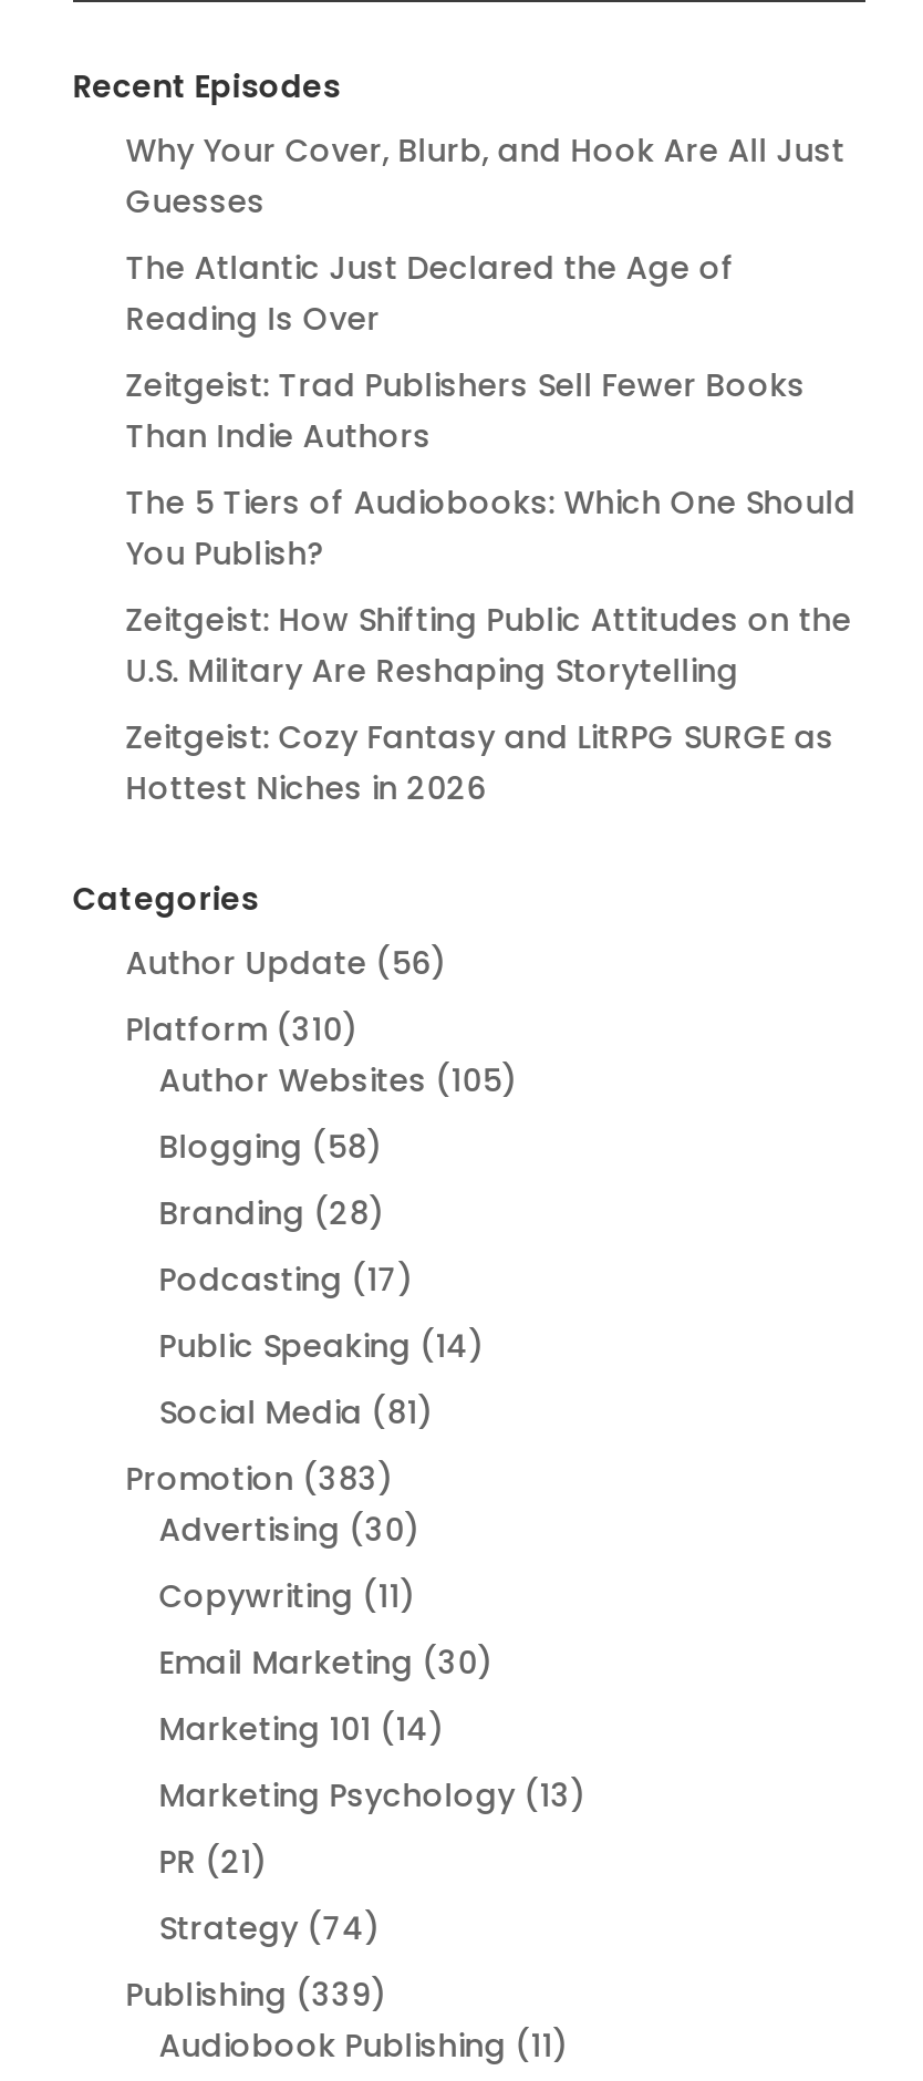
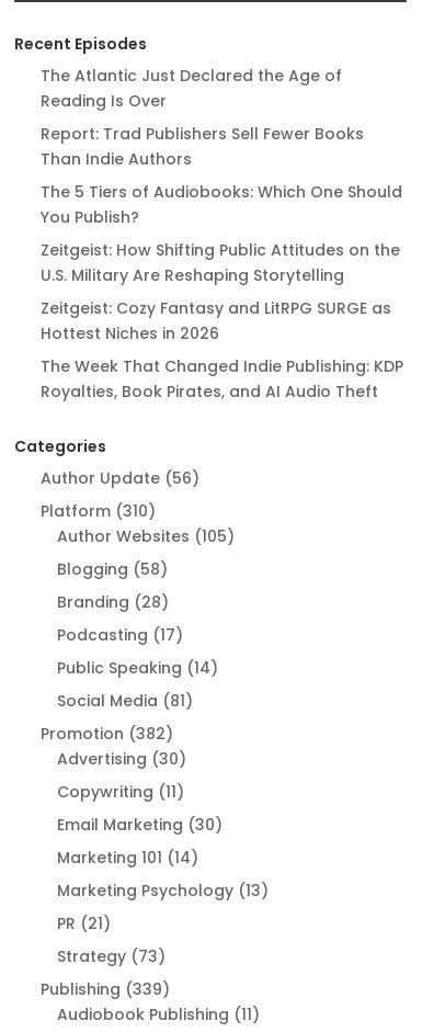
[126,128,845,224] Why Your Cover, Blurb, and Hook Are All Just | Guesses -> none
moved [126,246,734,341] -> [40,65,342,112]: The Atlantic Just Declared the Age of | Reading Is Over
[126,363,805,407] Zeitgeist: Trad Publishers Sell Fewer Books -> [40,123,364,145] Report: Trad Publishers Sell Fewer Books
moved [126,414,856,810] -> [40,148,402,344]: Than Indie Authors | The 5 Tiers of Audiobooks: Which One Should | You Publish? | Zeitgeist: How Shifting Public Attitudes on the | U.S. Military Are Reshaping Storytelling | Zeitgeist: Cozy Fantasy and LitRPG SURGE as | Hottest Niches in 2026
none -> [40,355,403,402] The Week That Changed Indie Publishing: KDP | Royalties, Book Pirates, and AI Audio Theft
[126,1457,394,1501] Promotion (383) -> [40,723,173,745] Promotion (382)
[159,1906,380,1950] Strategy (74) -> [57,945,165,967] Strategy (73)

